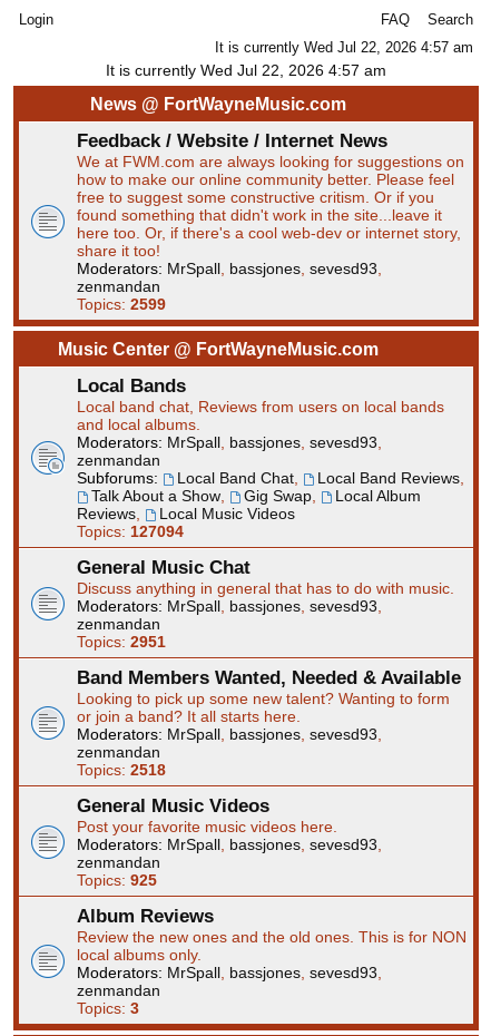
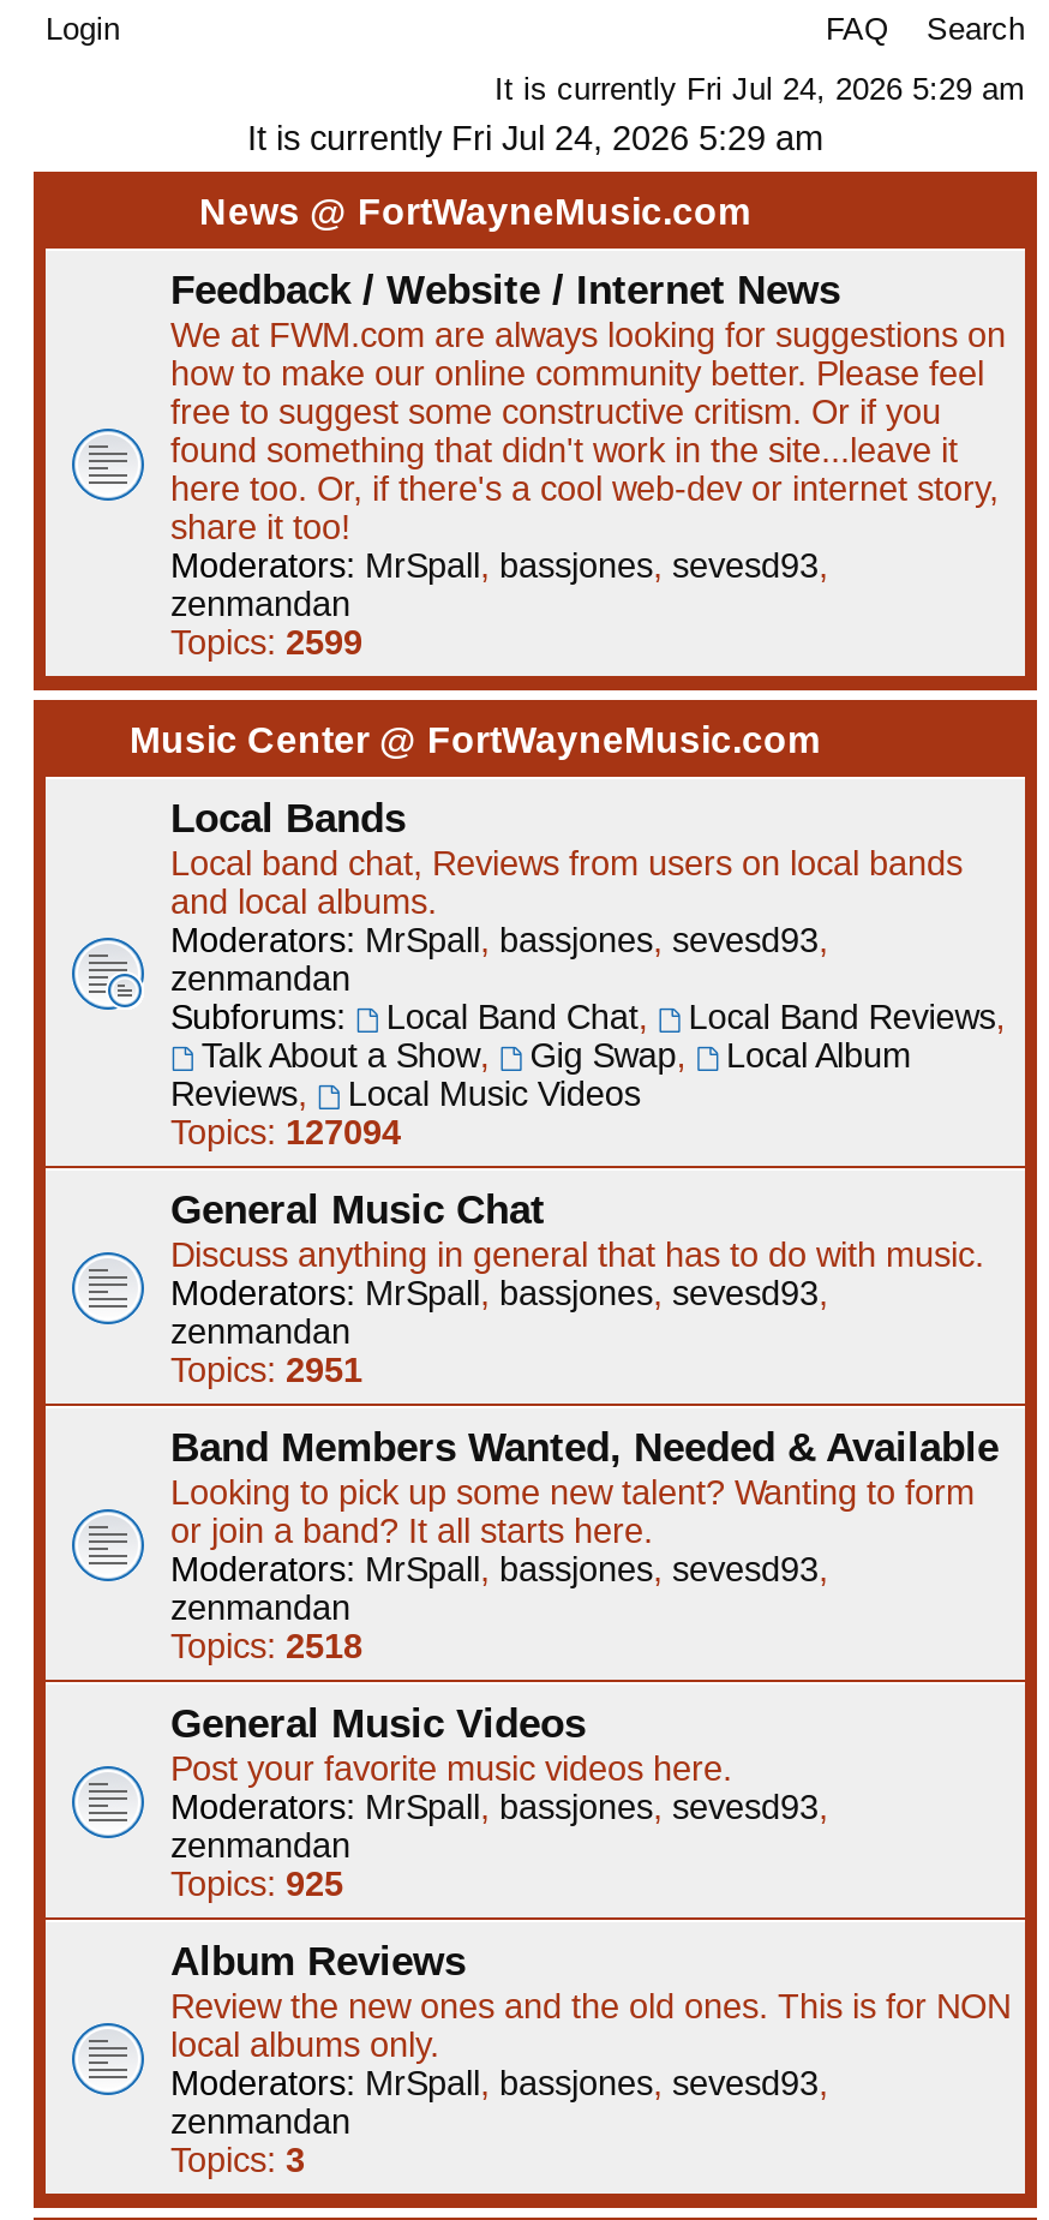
[215,39,473,56] It is currently Wed Jul 22, 2026 4:57 am -> [494,71,1025,107] It is currently Fri Jul 24, 2026 5:29 am
[106,61,386,79] It is currently Wed Jul 22, 2026 4:57 am -> [247,119,823,157] It is currently Fri Jul 24, 2026 5:29 am

